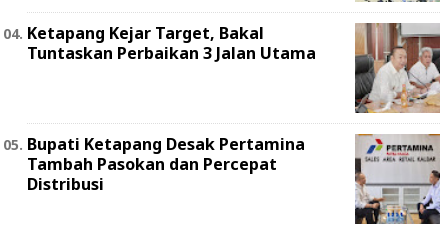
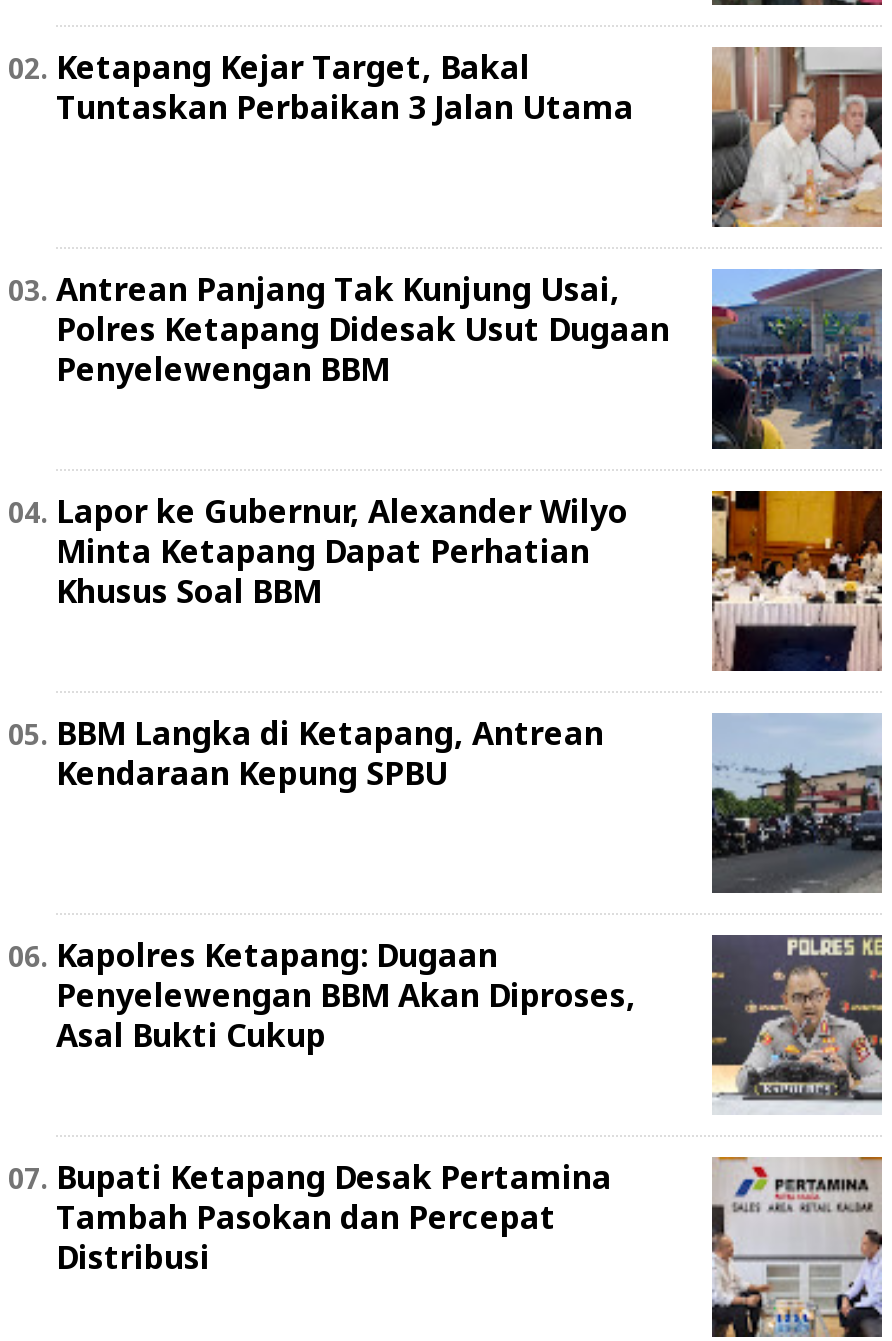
none -> [56,267,882,795] [image] | Antrean Panjang Tak Kunjung Usai, | Polres Ketapang Didesak Usut Dugaan | Penyelewengan BBM | Lapor ke Gubernur, Alexander Wilyo | Minta Ketapang Dapat Perhatian | Khusus Soal BBM | BBM Langka di Ketapang, Antrean | Kendaraan Kepung SPBU
none -> [56,933,884,1114] [image] | Kapolres Ketapang: Dugaan | Penyelewengan BBM Akan Diproses, | Asal Bukti Cukup
none -> [710,488,882,674] [image]
none -> [710,712,882,894] [image]

